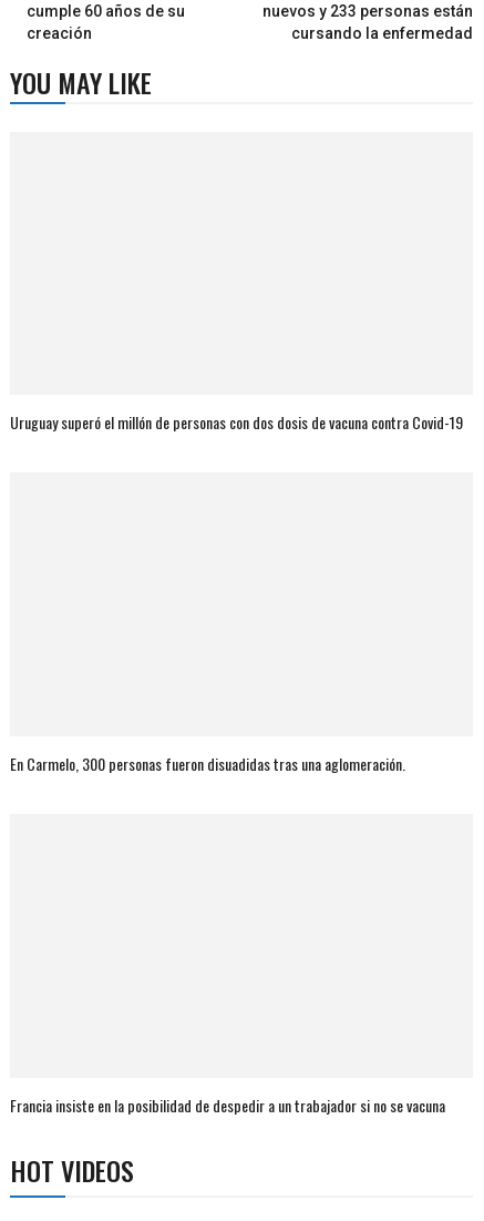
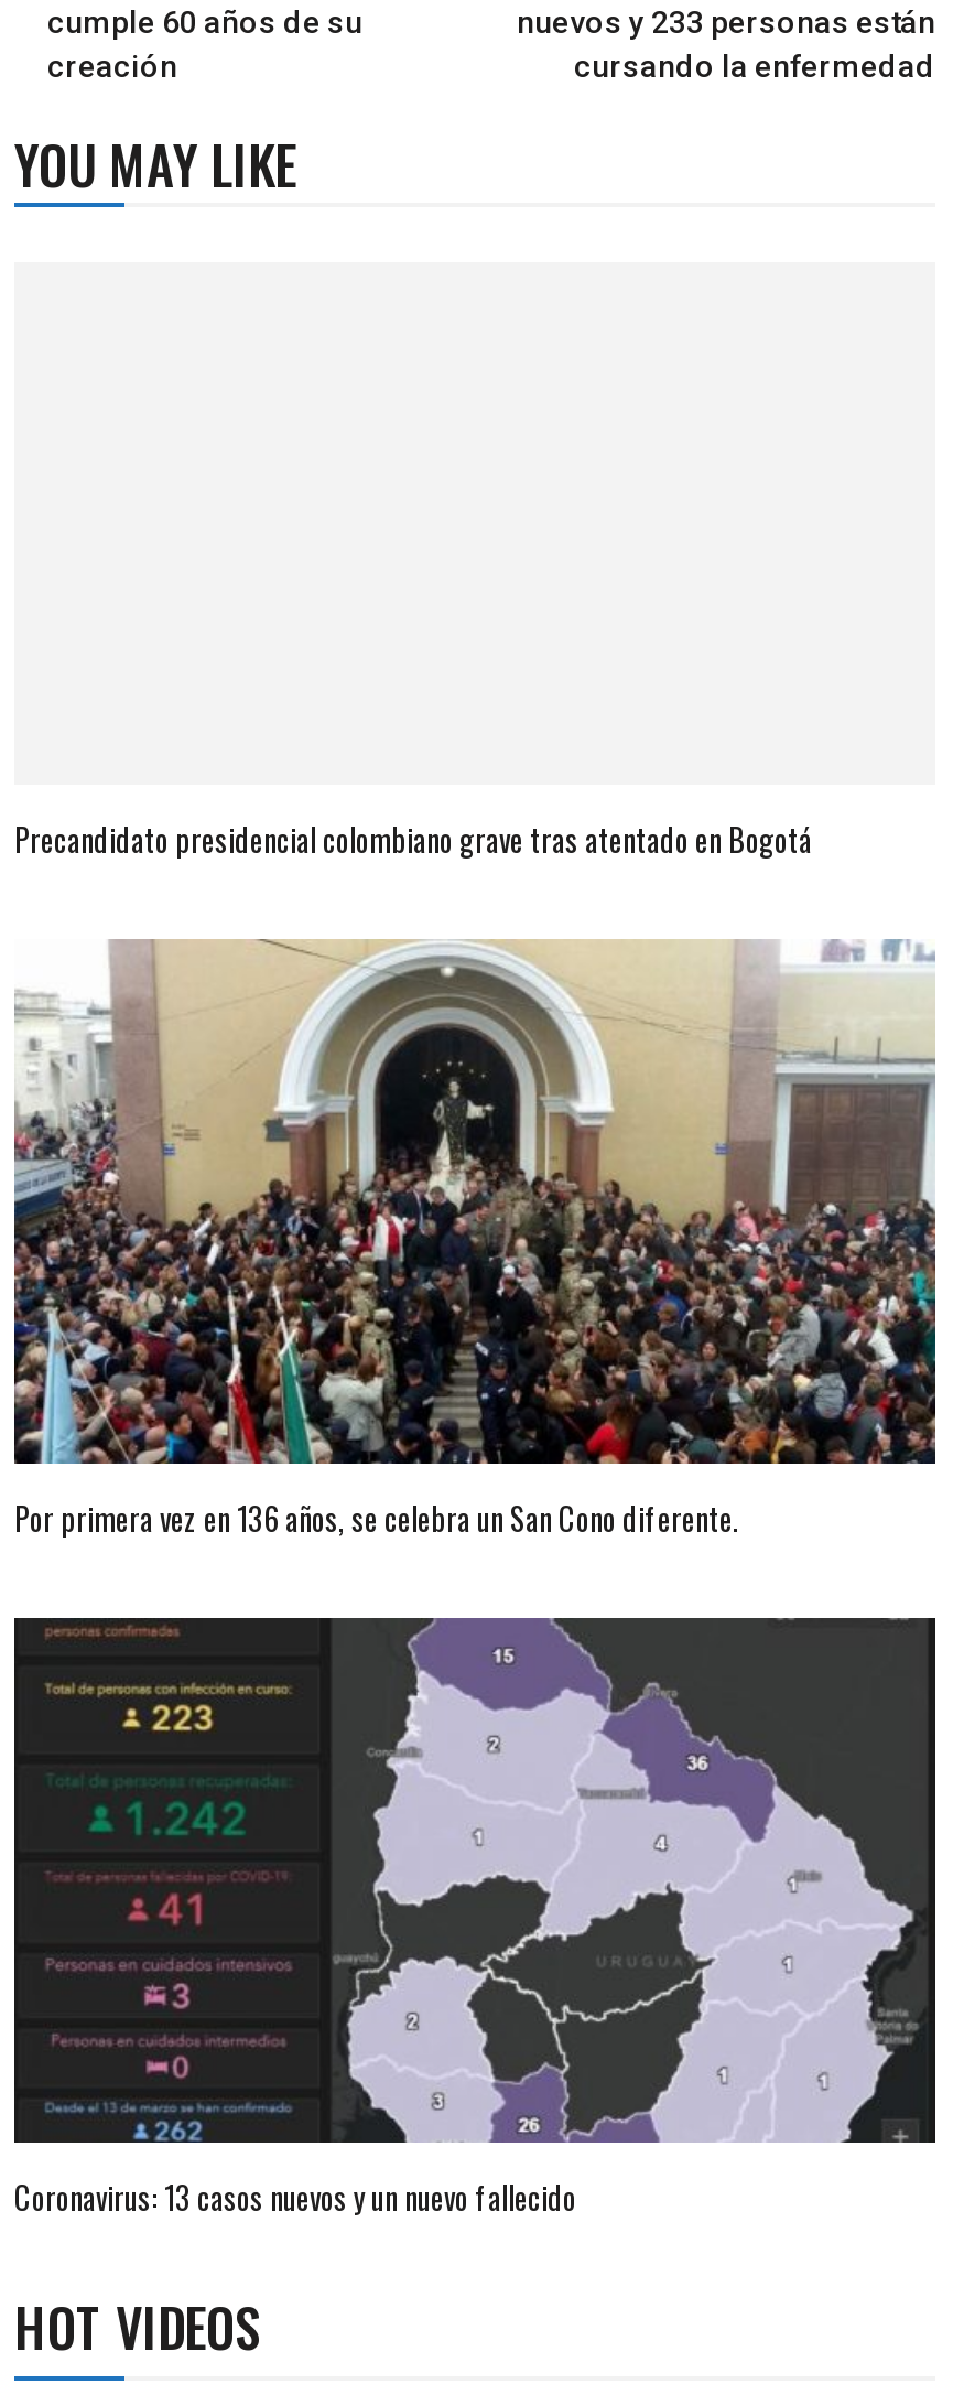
none -> [12,937,938,1466] [image]
none -> [12,1616,938,2145] [image]
[10,411,463,434] Uruguay superó el millón de personas con dos dosis de vacuna contra Covid-19 -> [14,817,812,863] Precandidato presidencial colombiano grave tras atentado en Bogotá
[10,752,405,775] En Carmelo, 300 personas fueron disuadidas tras una aglomeración. -> [14,1495,739,1541] Por primera vez en 136 años, se celebra un San Cono diferente.
[10,1093,445,1117] Francia insiste en la posibilidad de despedir a un trabajador si no se vacuna -> [14,2173,576,2219] Coronavirus: 13 casos nuevos y un nuevo fallecido

